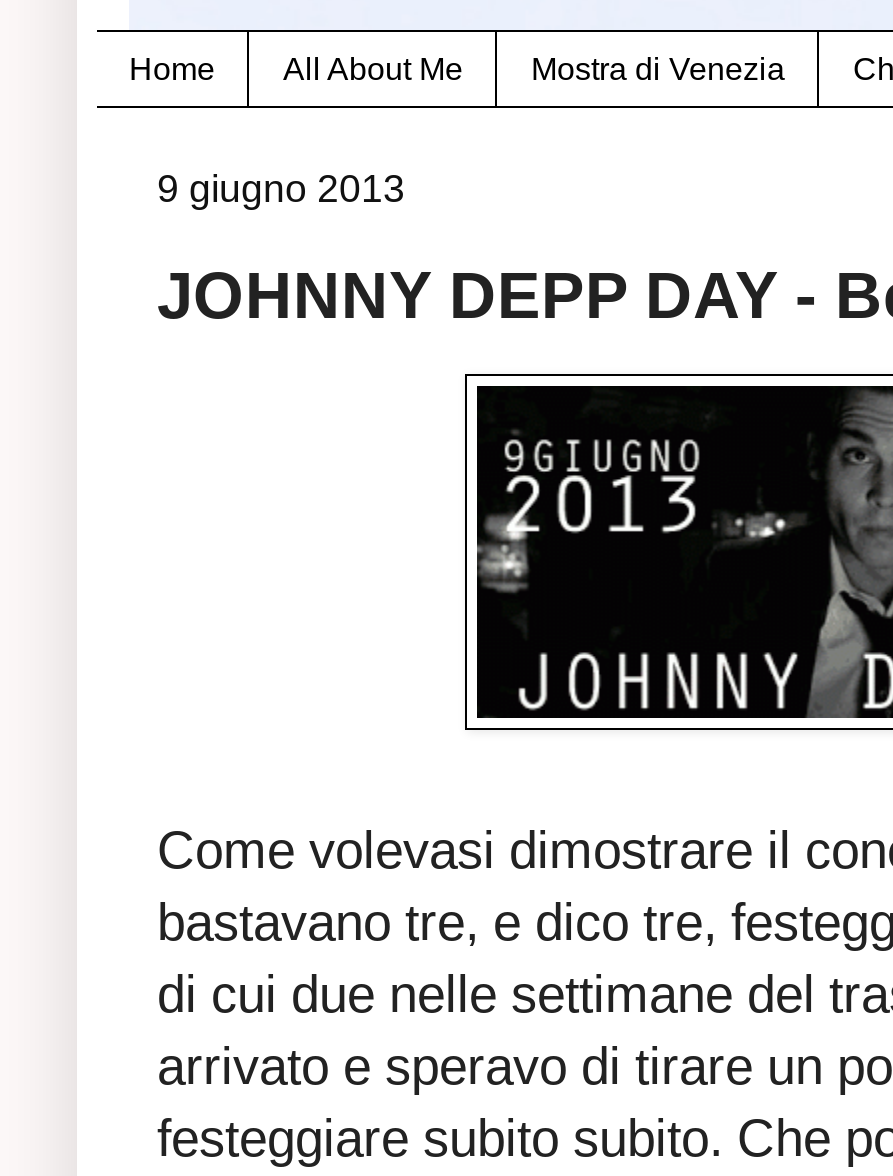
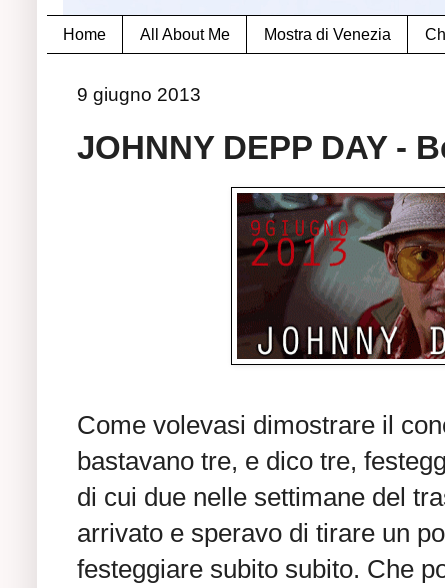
[477,384,887,720] [image] -> [237,192,442,360] [image]

